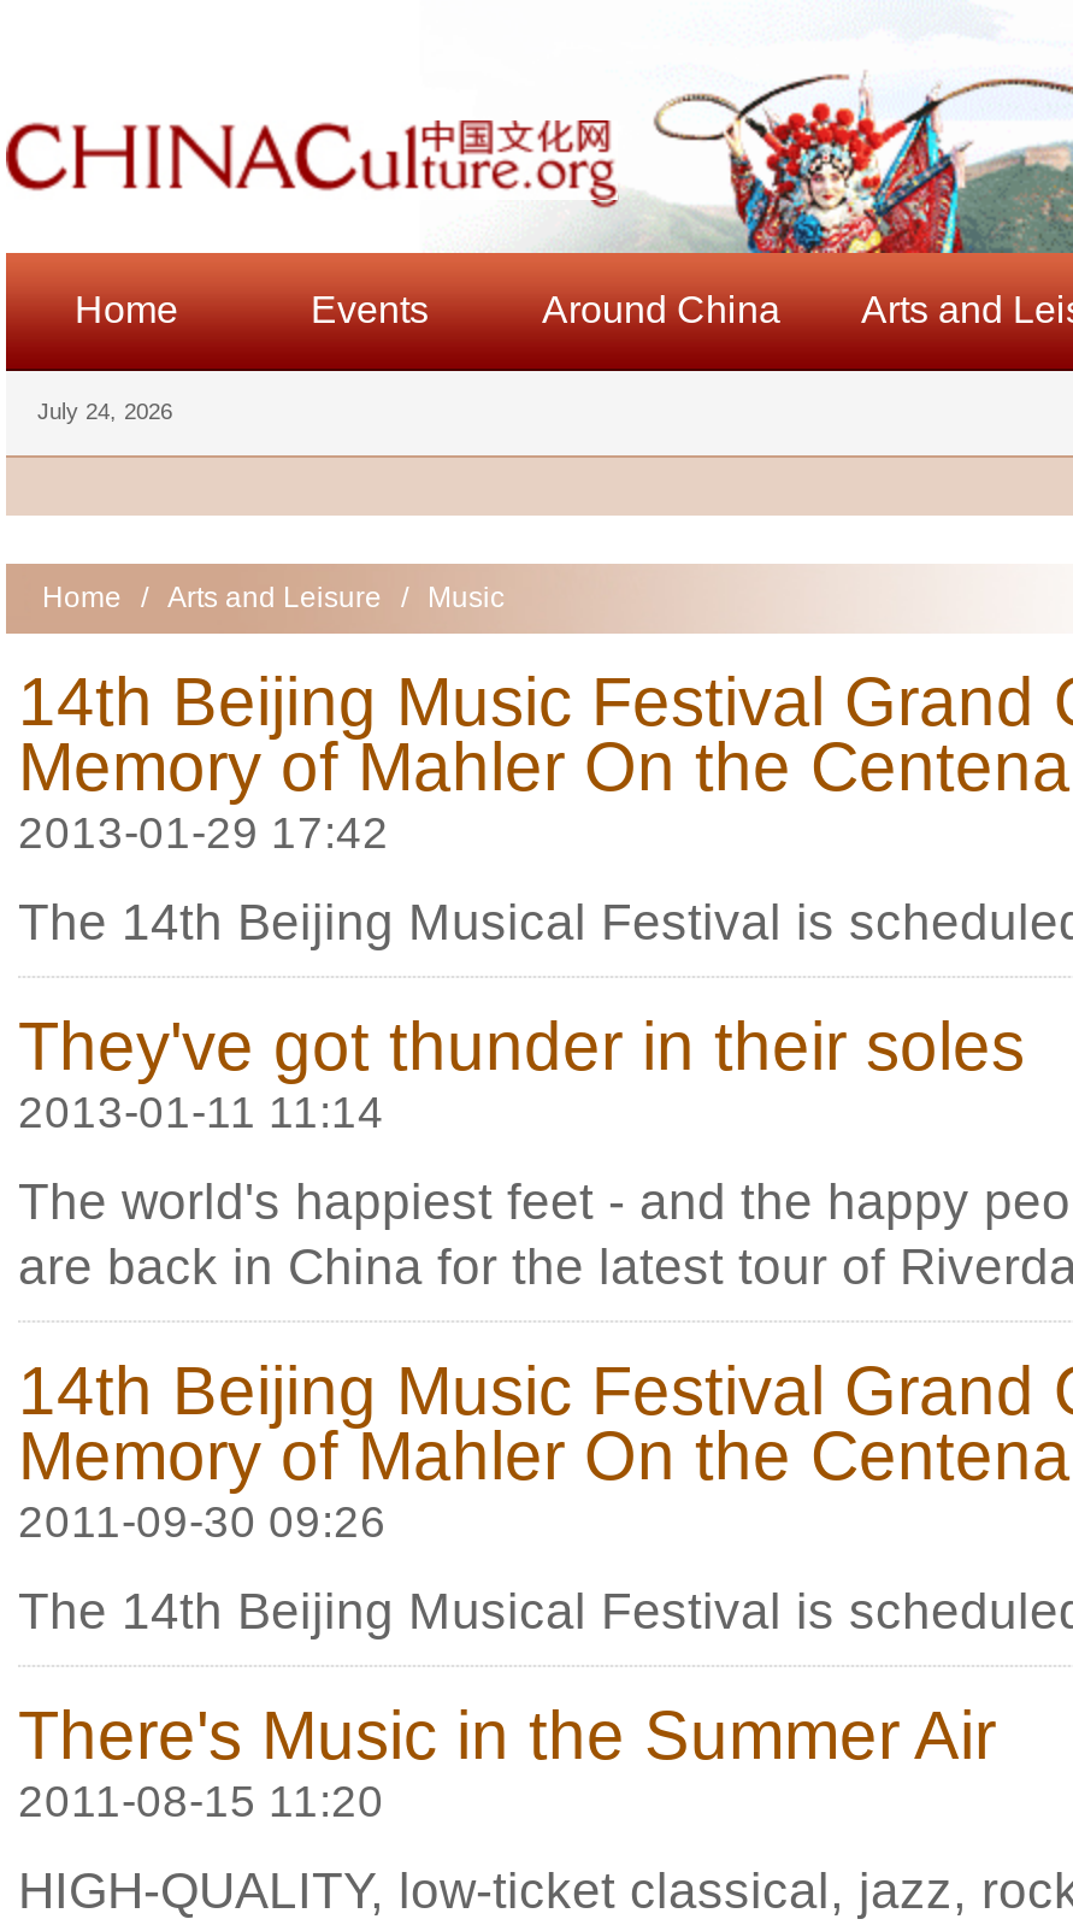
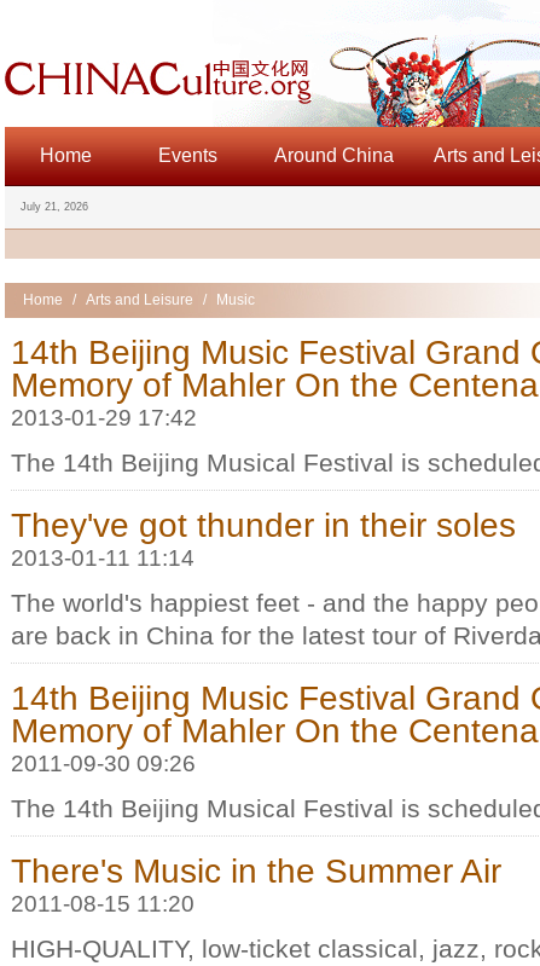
[37,400,172,424] July 24, 2026 -> [21,201,88,213] July 21, 2026

